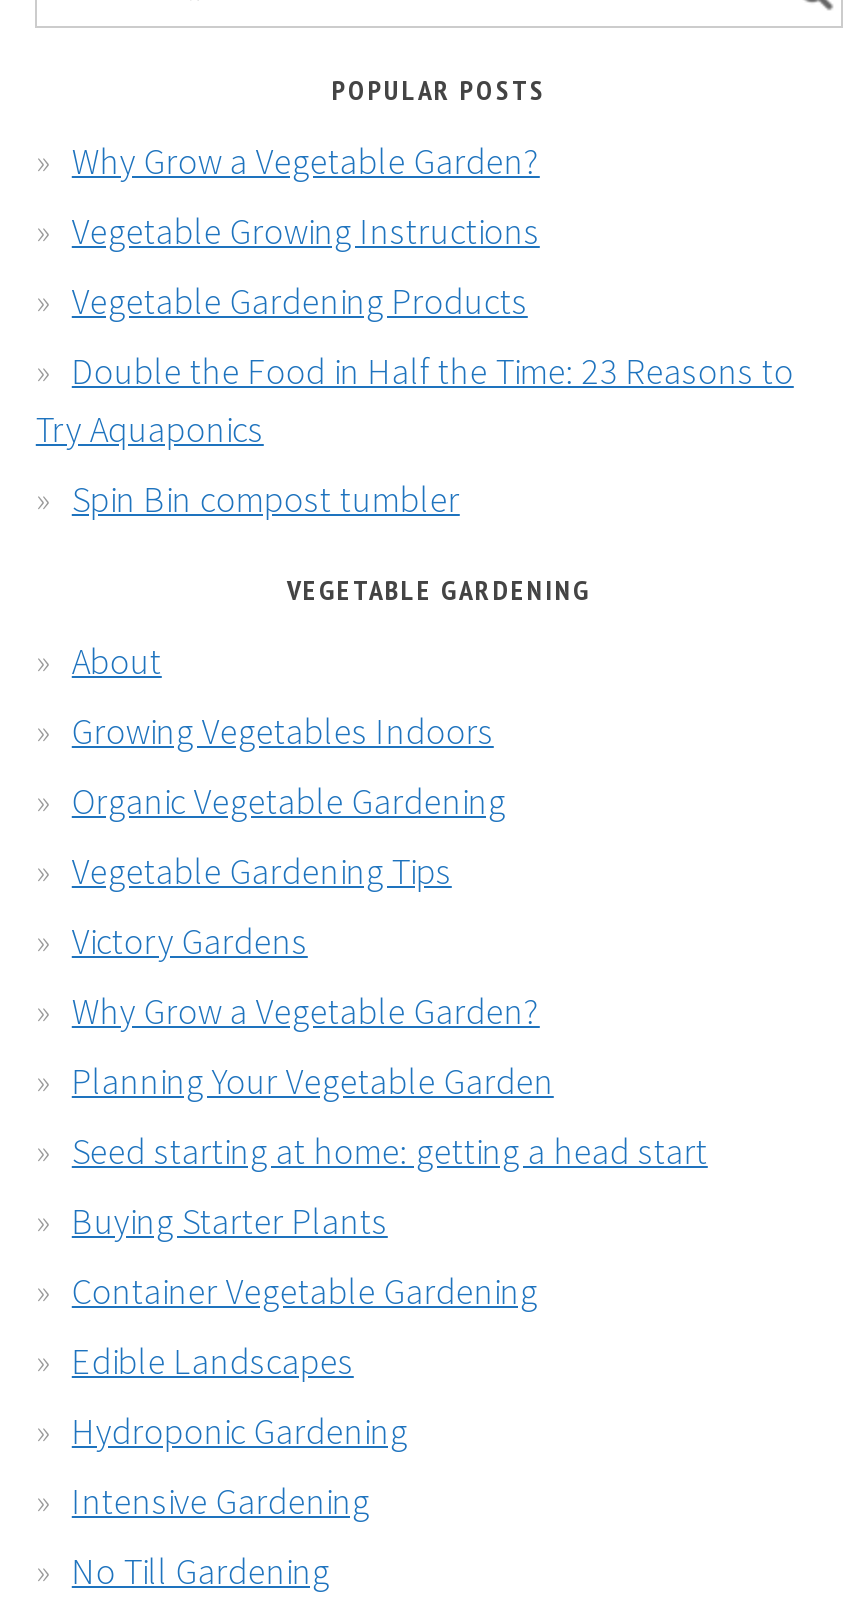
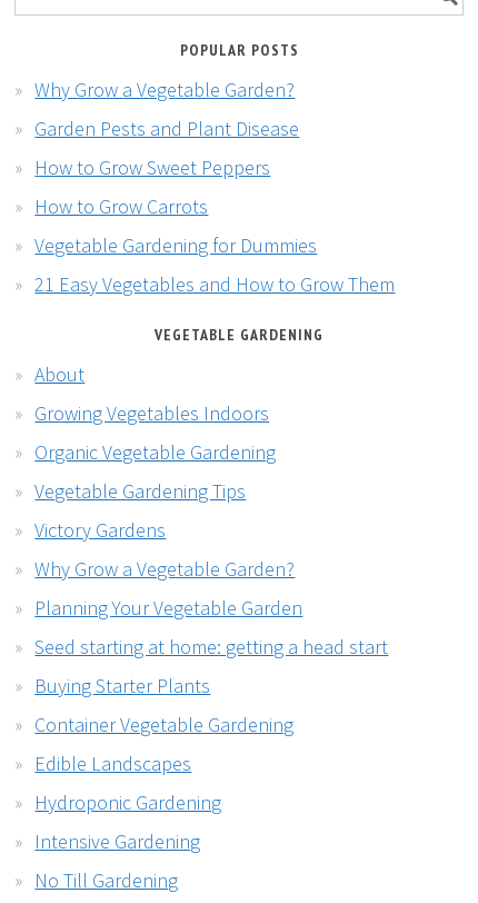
[36,208,794,522] Vegetable Growing Instructions | Vegetable Gardening Products | Double the Food in Half the Time: 23 Reasons to | Try Aquaponics | Spin Bin compost tumbler -> [35,116,395,297] Garden Pests and Plant Disease | How to Grow Sweet Peppers | How to Grow Carrots | Vegetable Gardening for Dummies | 21 Easy Vegetables and How to Grow Them

